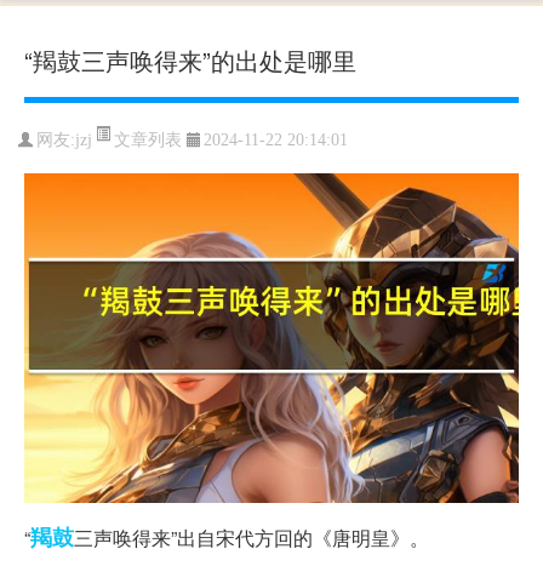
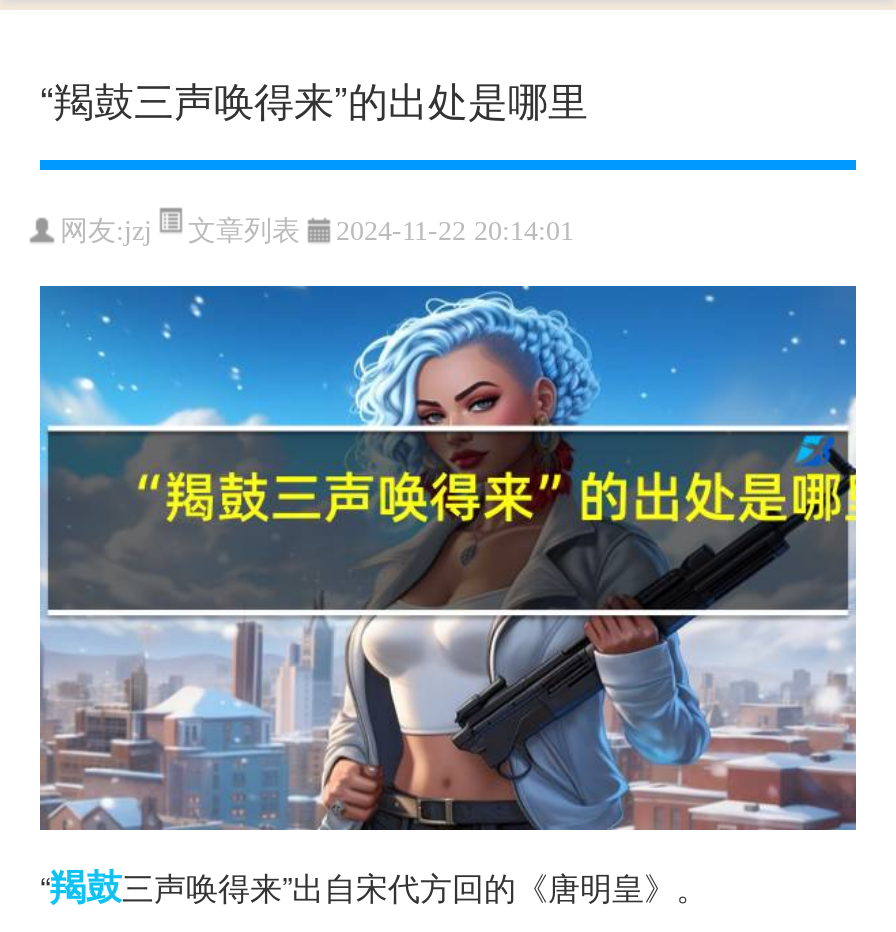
[23,172,520,504] [image] -> [38,284,858,832] [image]

